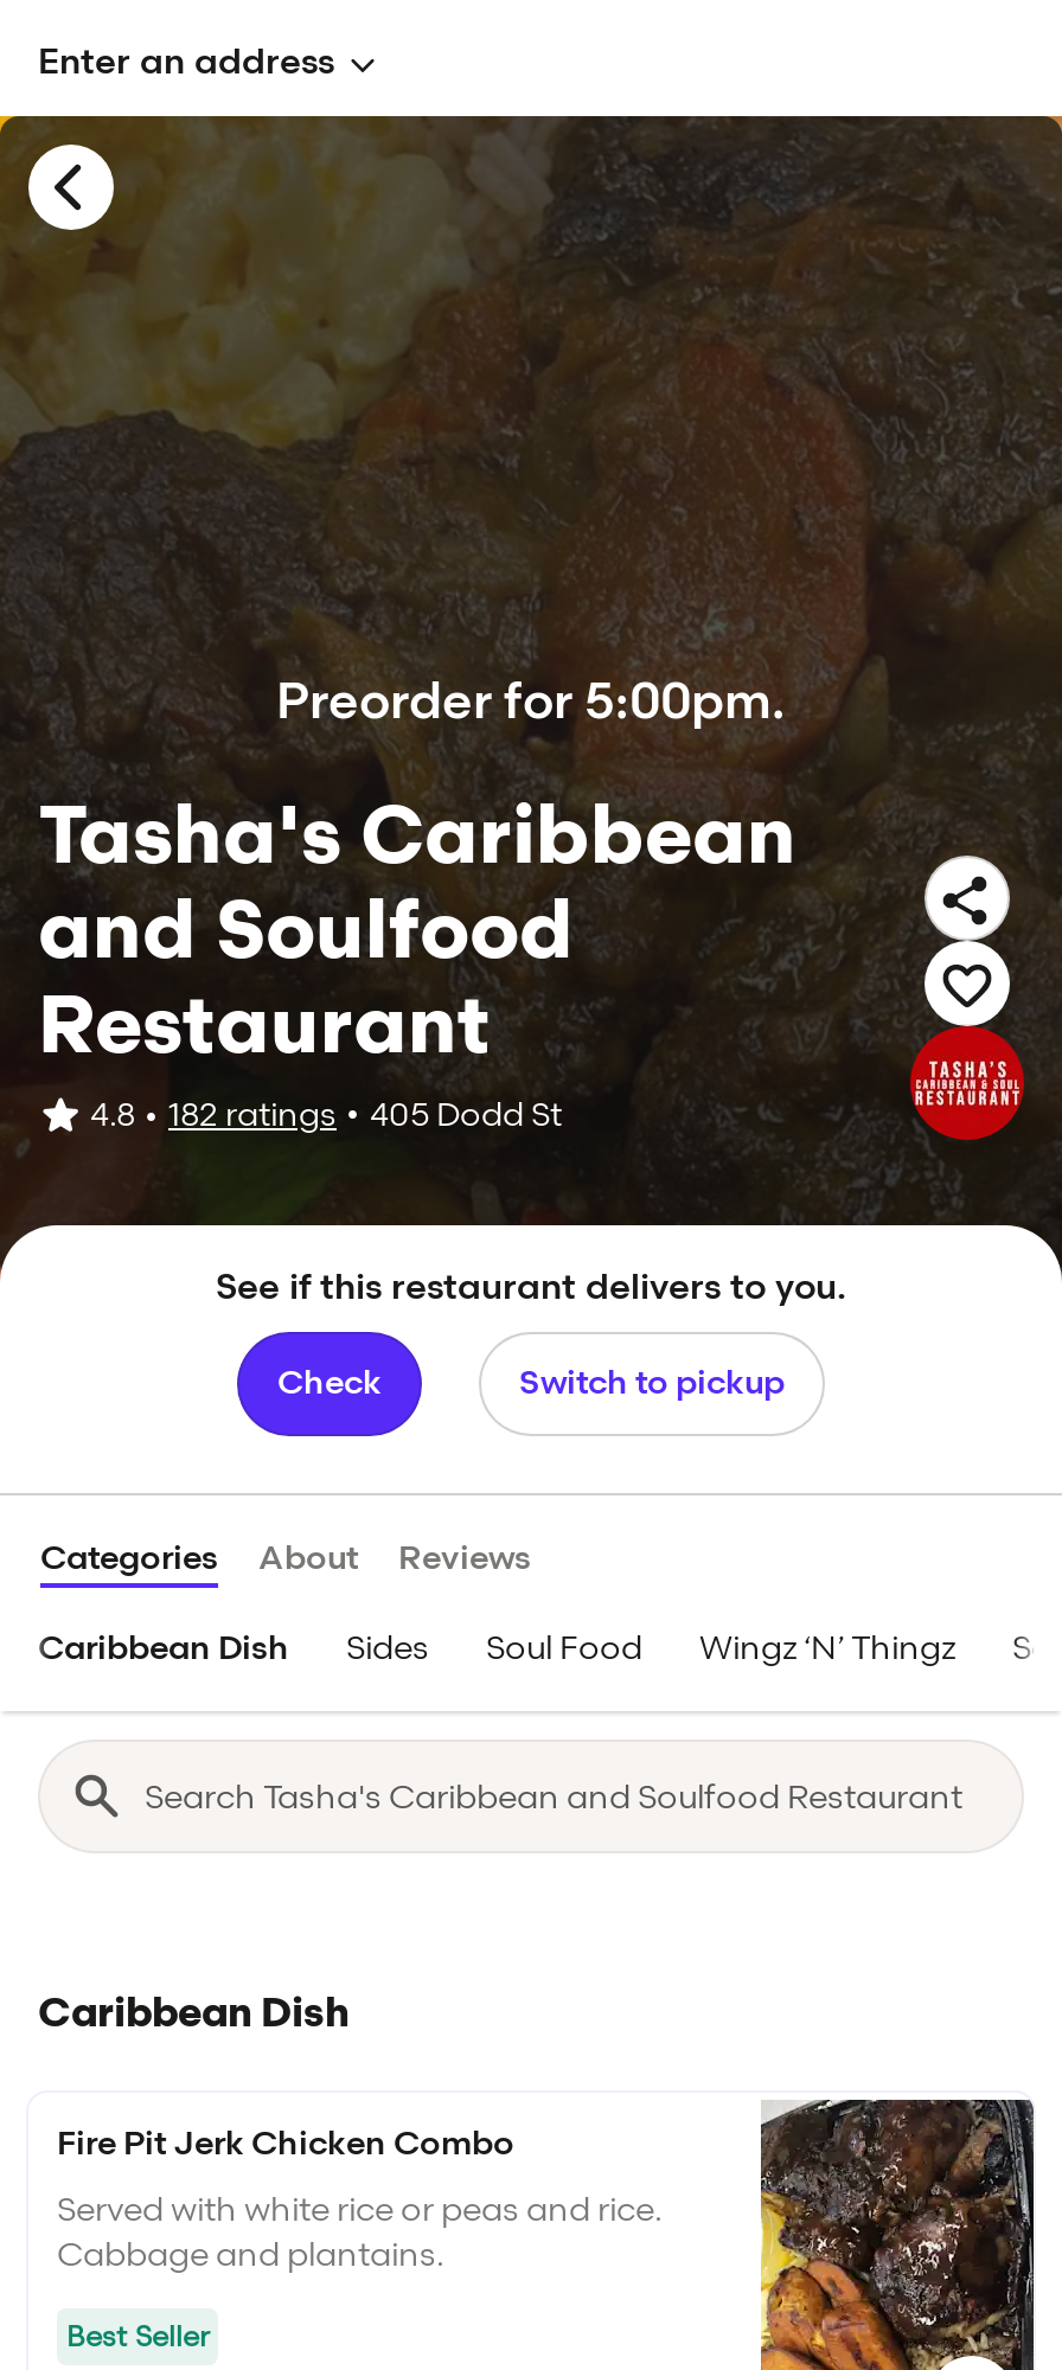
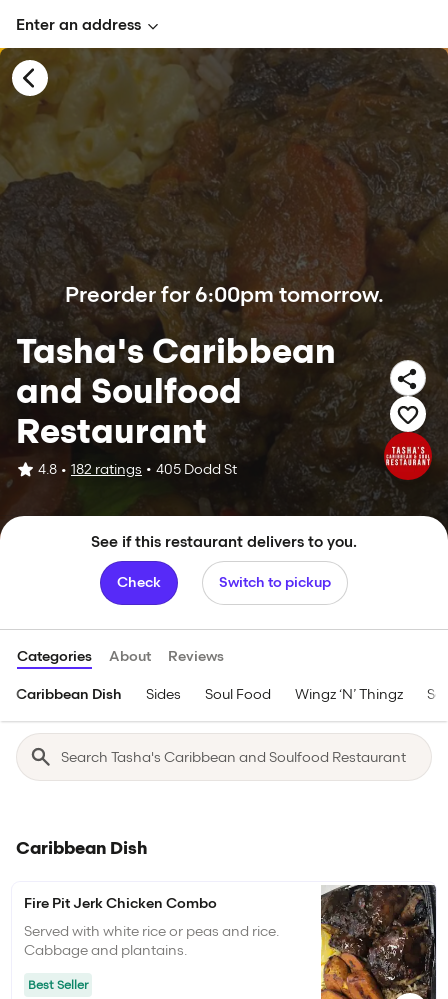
[276,670,786,729] Preorder for 5:00pm. -> [64,281,383,306] Preorder for 6:00pm tomorrow.

